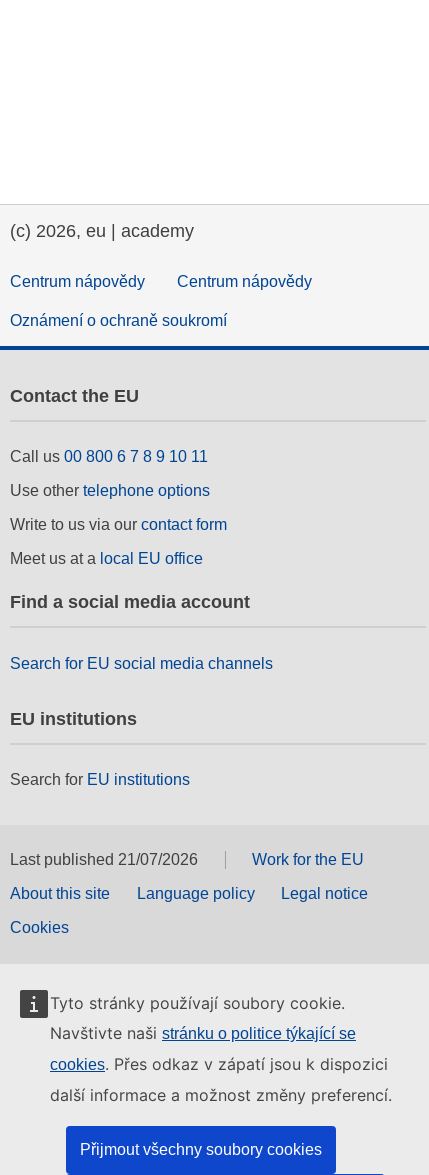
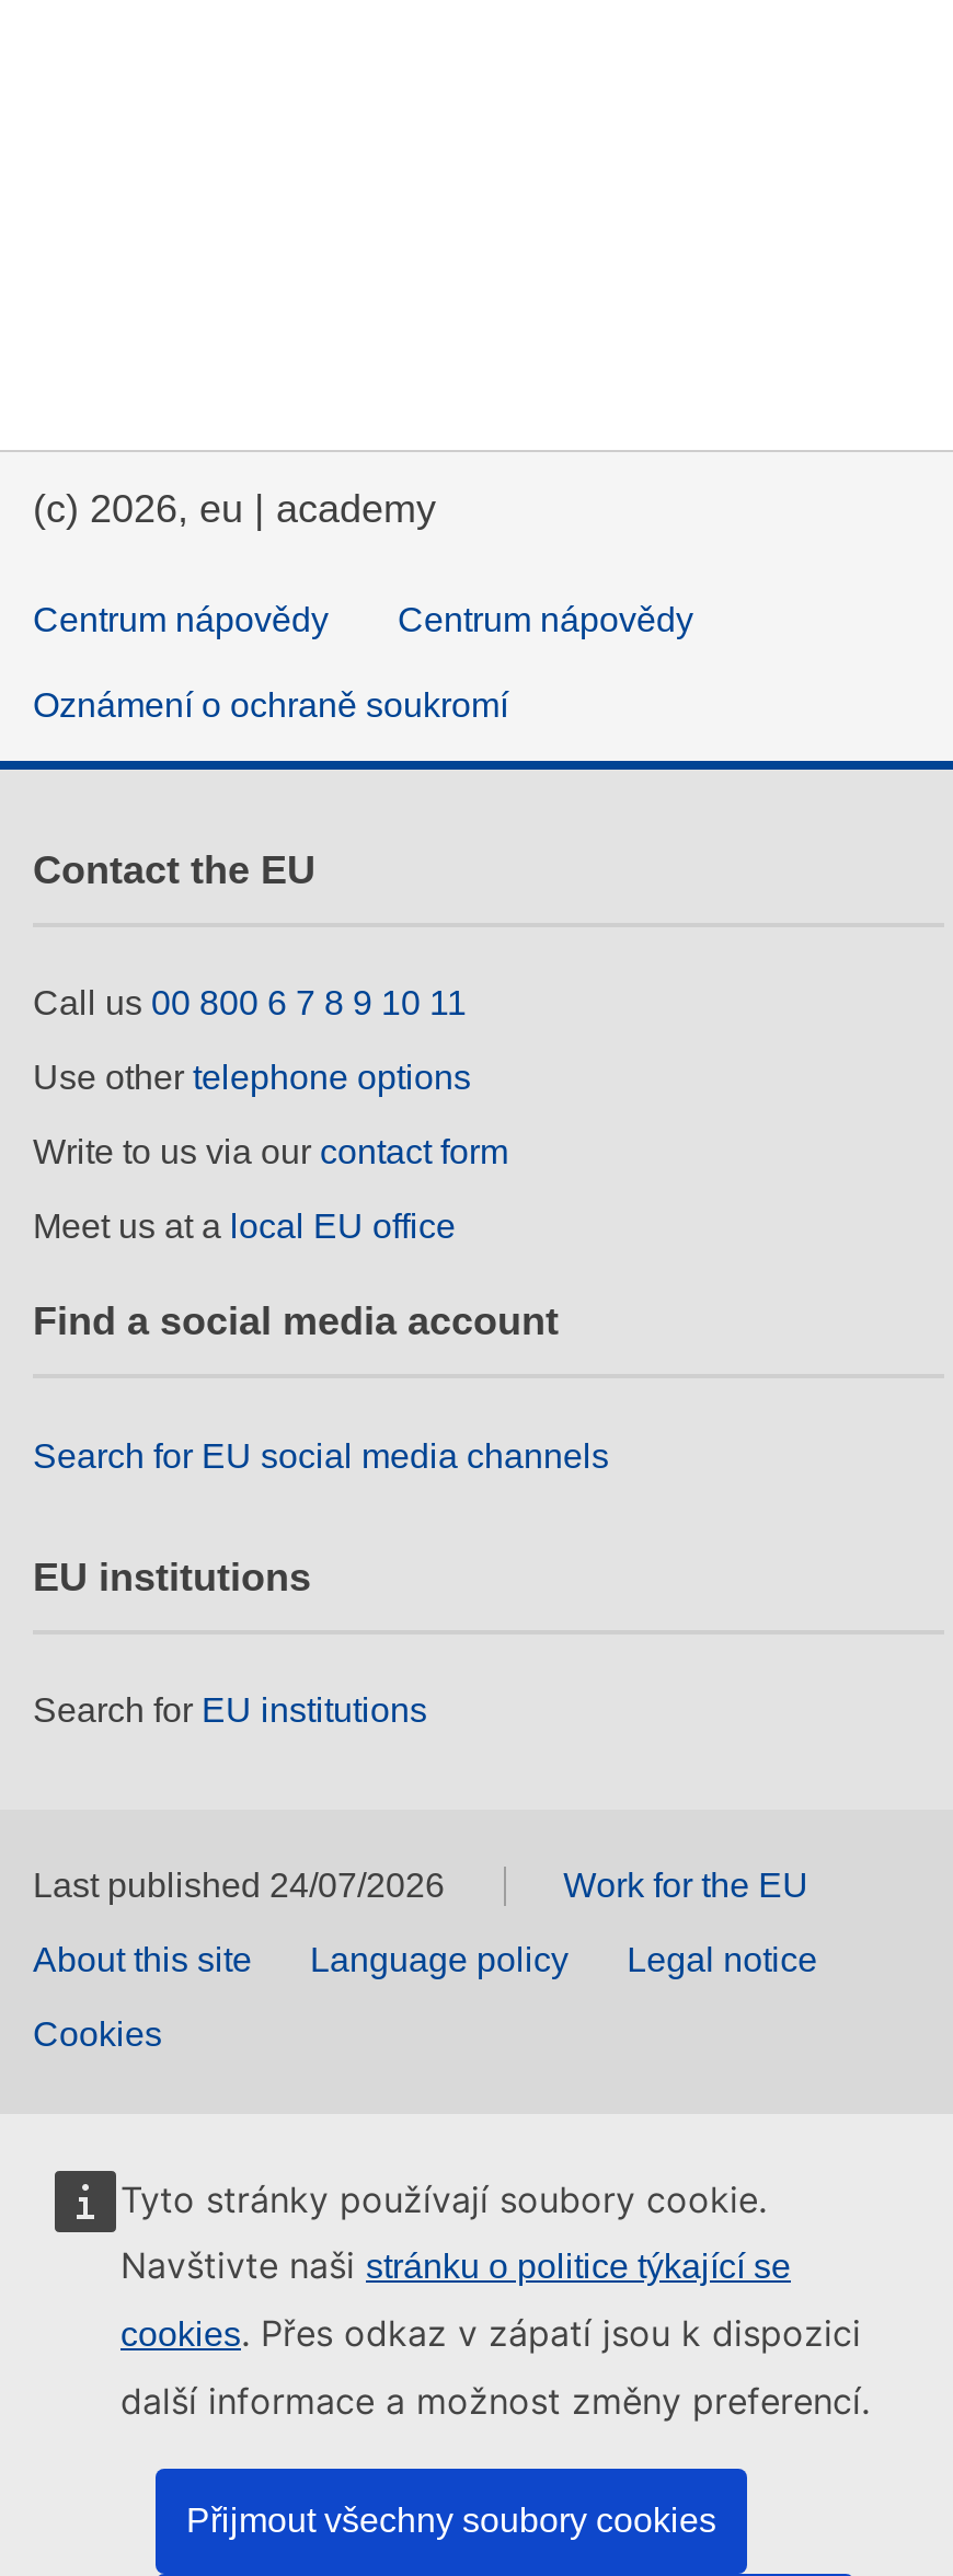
[10,851,198,868] Last published 21/07/2026 -> [33,1868,445,1905] Last published 24/07/2026

